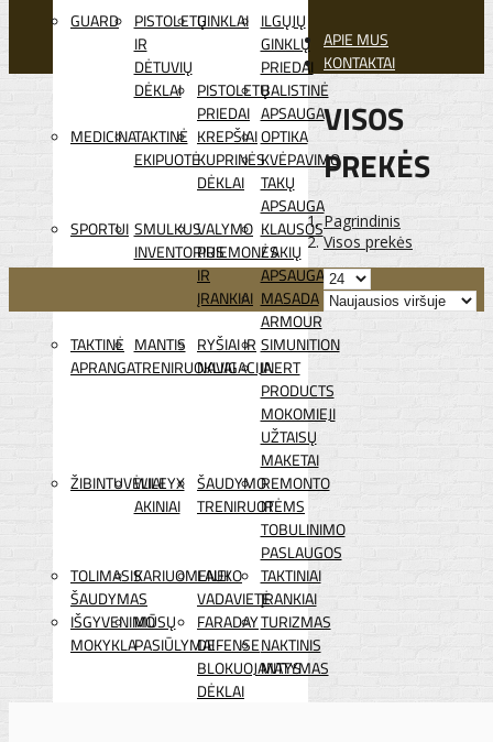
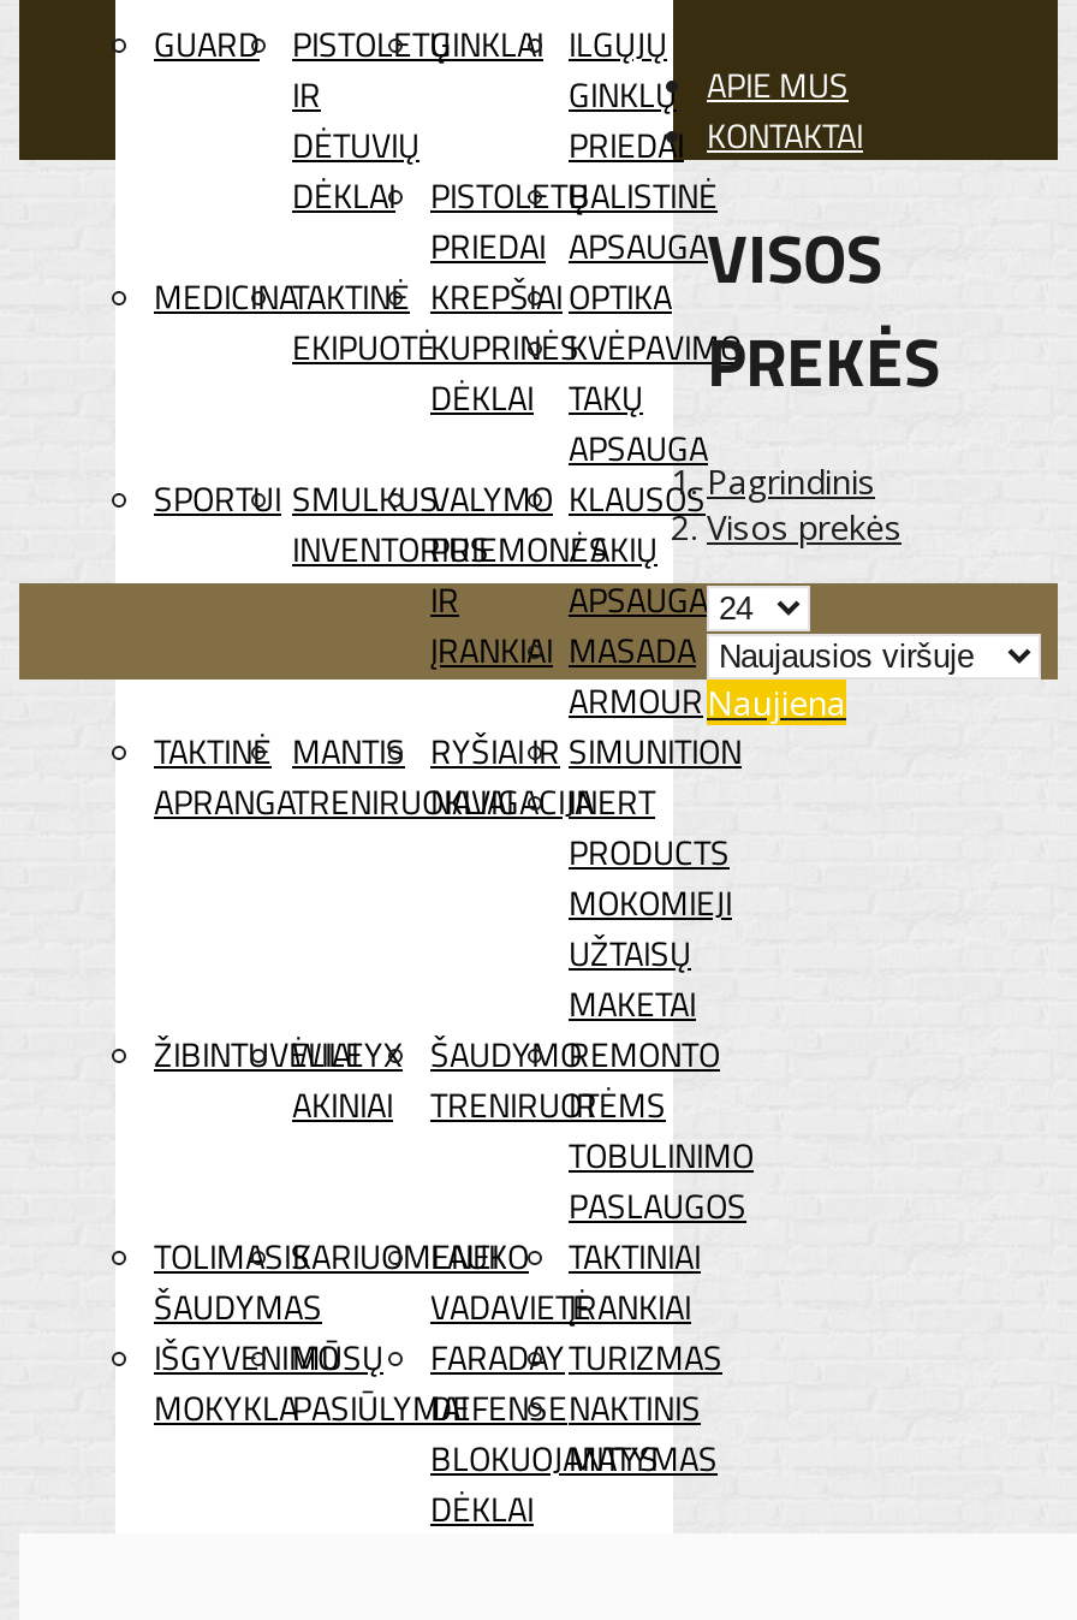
none -> [707,678,846,724] Naujiena

